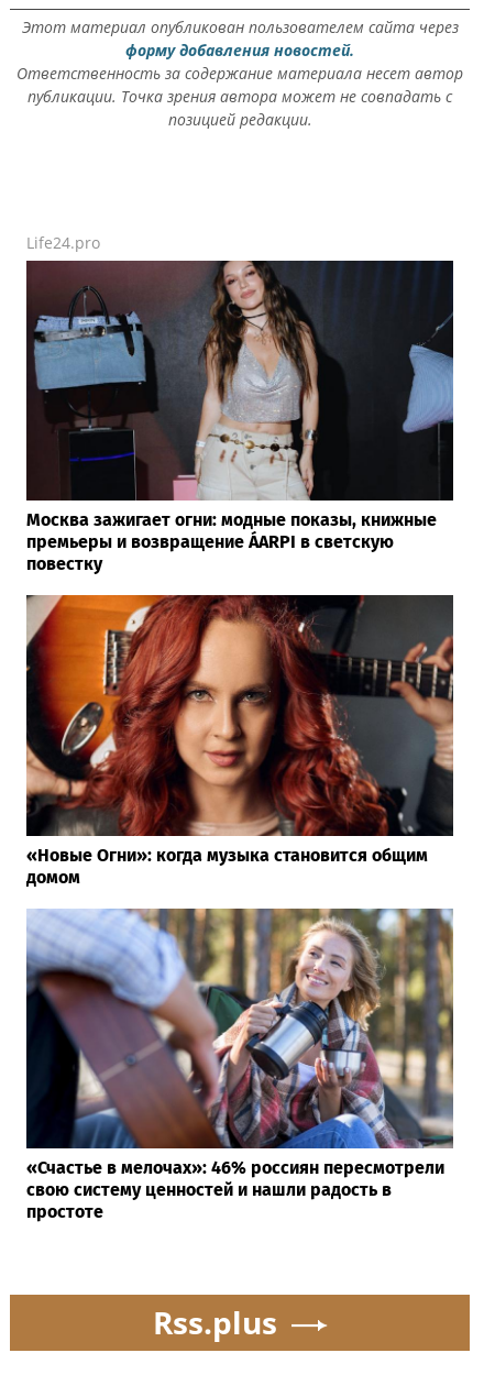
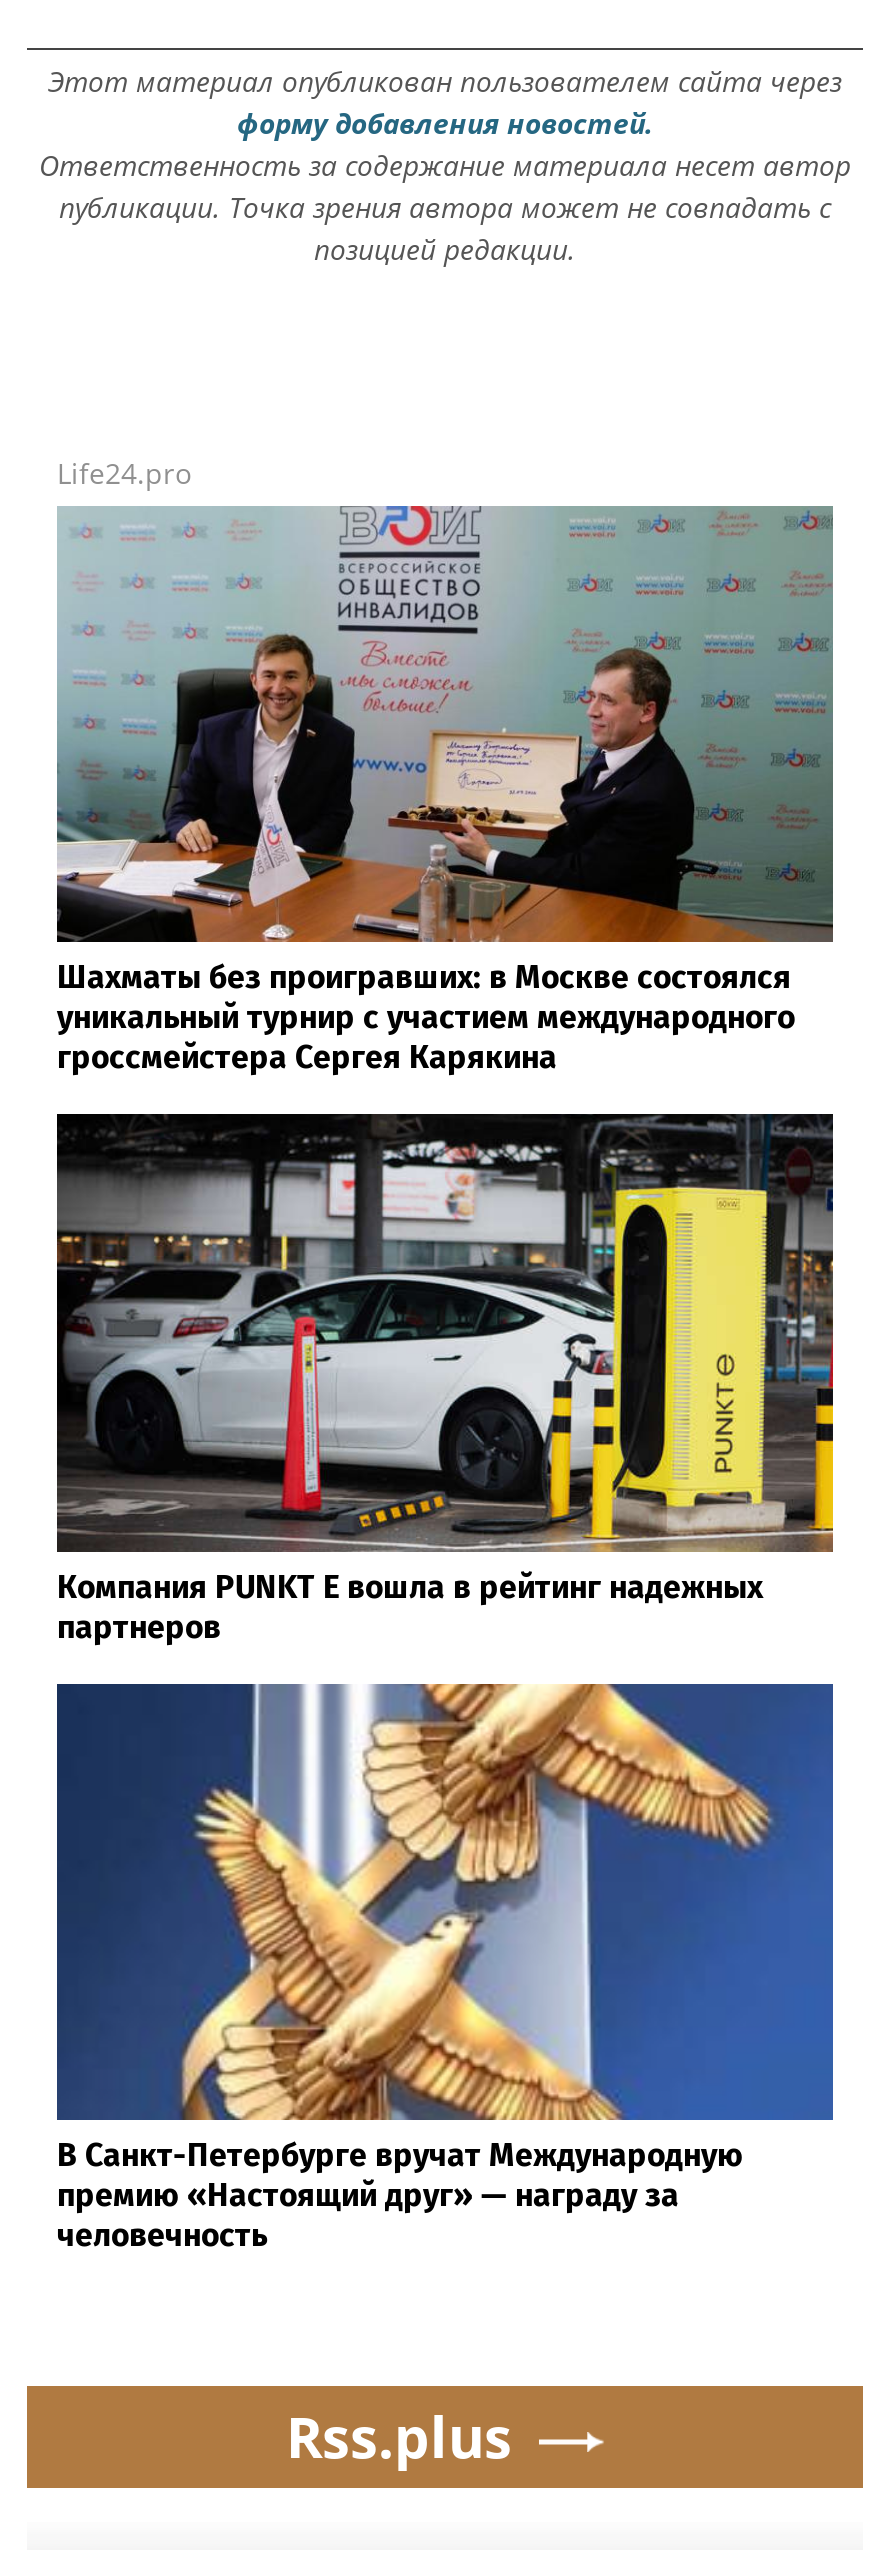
[25,260,454,575] [image] | Москва зажигает огни: модные показы, книжные | премьеры и возвращение ÁARPI в светскую | повестку -> [55,504,835,1077] [image] | Шахматы без проигравших: в Москве состоялся | уникальный турнир с участием международного | гроссмейстера Сергея Карякина
[25,594,454,887] [image] | «Новые Огни»: когда музыка становится общим | домом -> [55,1112,835,1645] [image] | Компания PUNKT E вошла в рейтинг надежных | партнеров
[26,908,454,1222] [image] | «Счастье в мелочах»: 46% россиян пересмотрели | свою систему ценностей и нашли радость в | простоте -> [55,1682,835,2254] [image] | В Санкт-Петербурге вручат Международную | премию «Настоящий друг» — награду за | человечность

